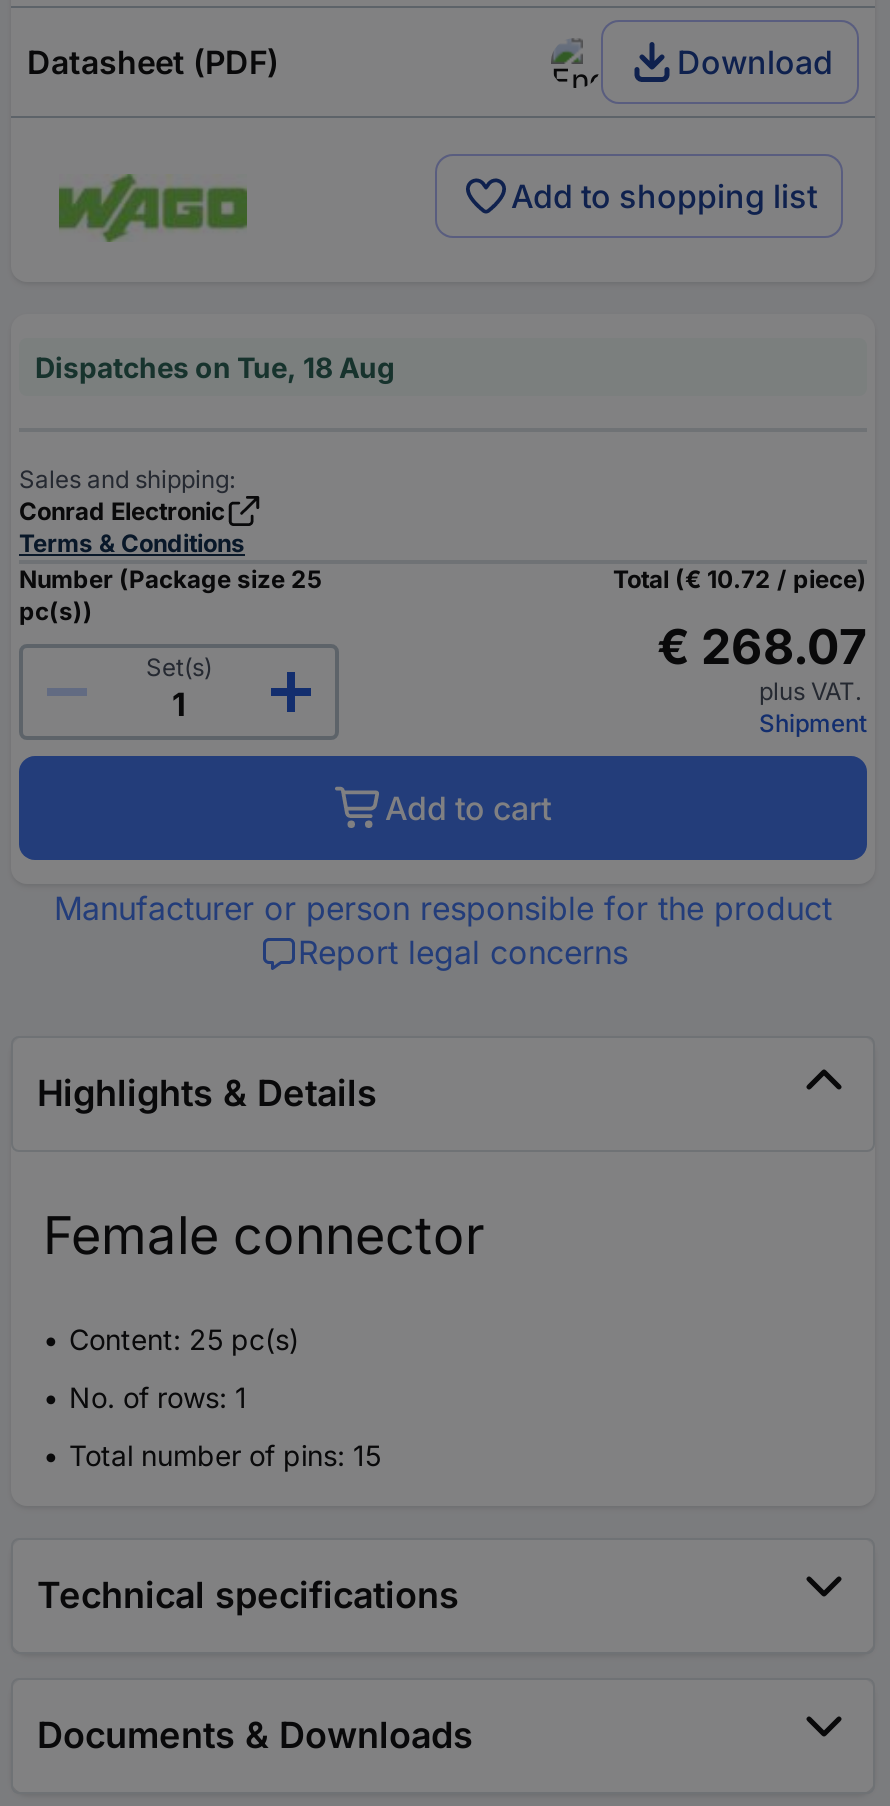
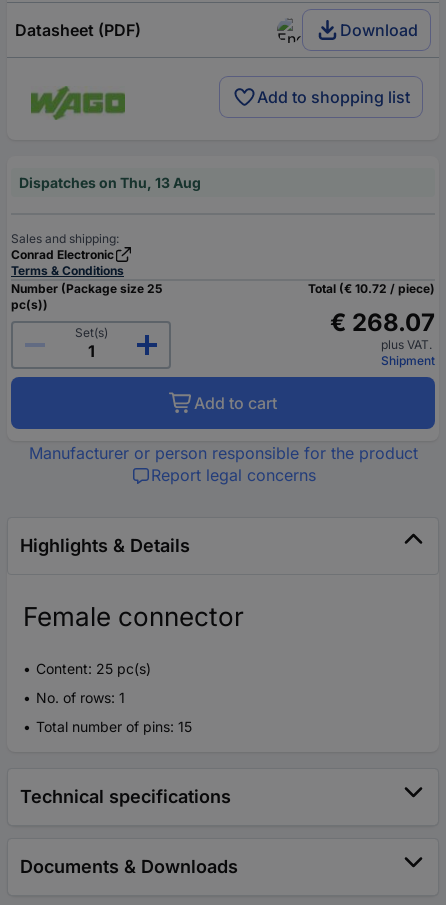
[35,350,395,384] Dispatches on Tue, 18 Aug -> [19,174,201,191] Dispatches on Thu, 13 Aug

